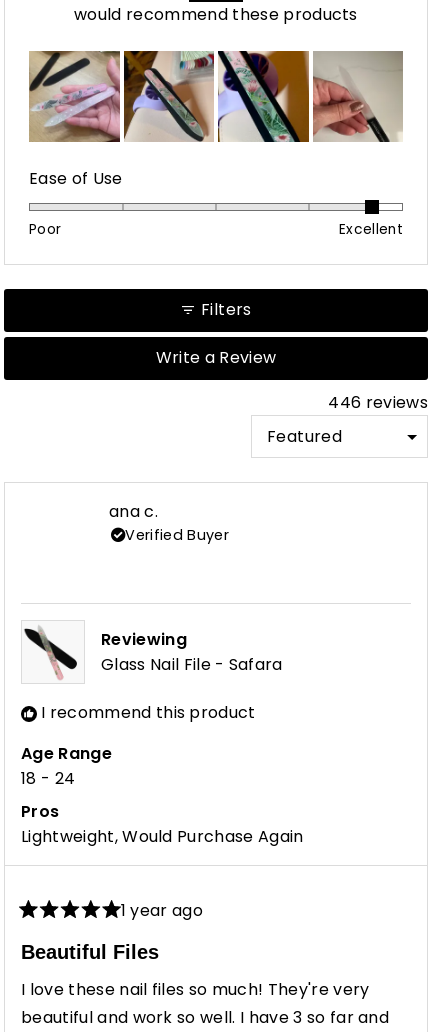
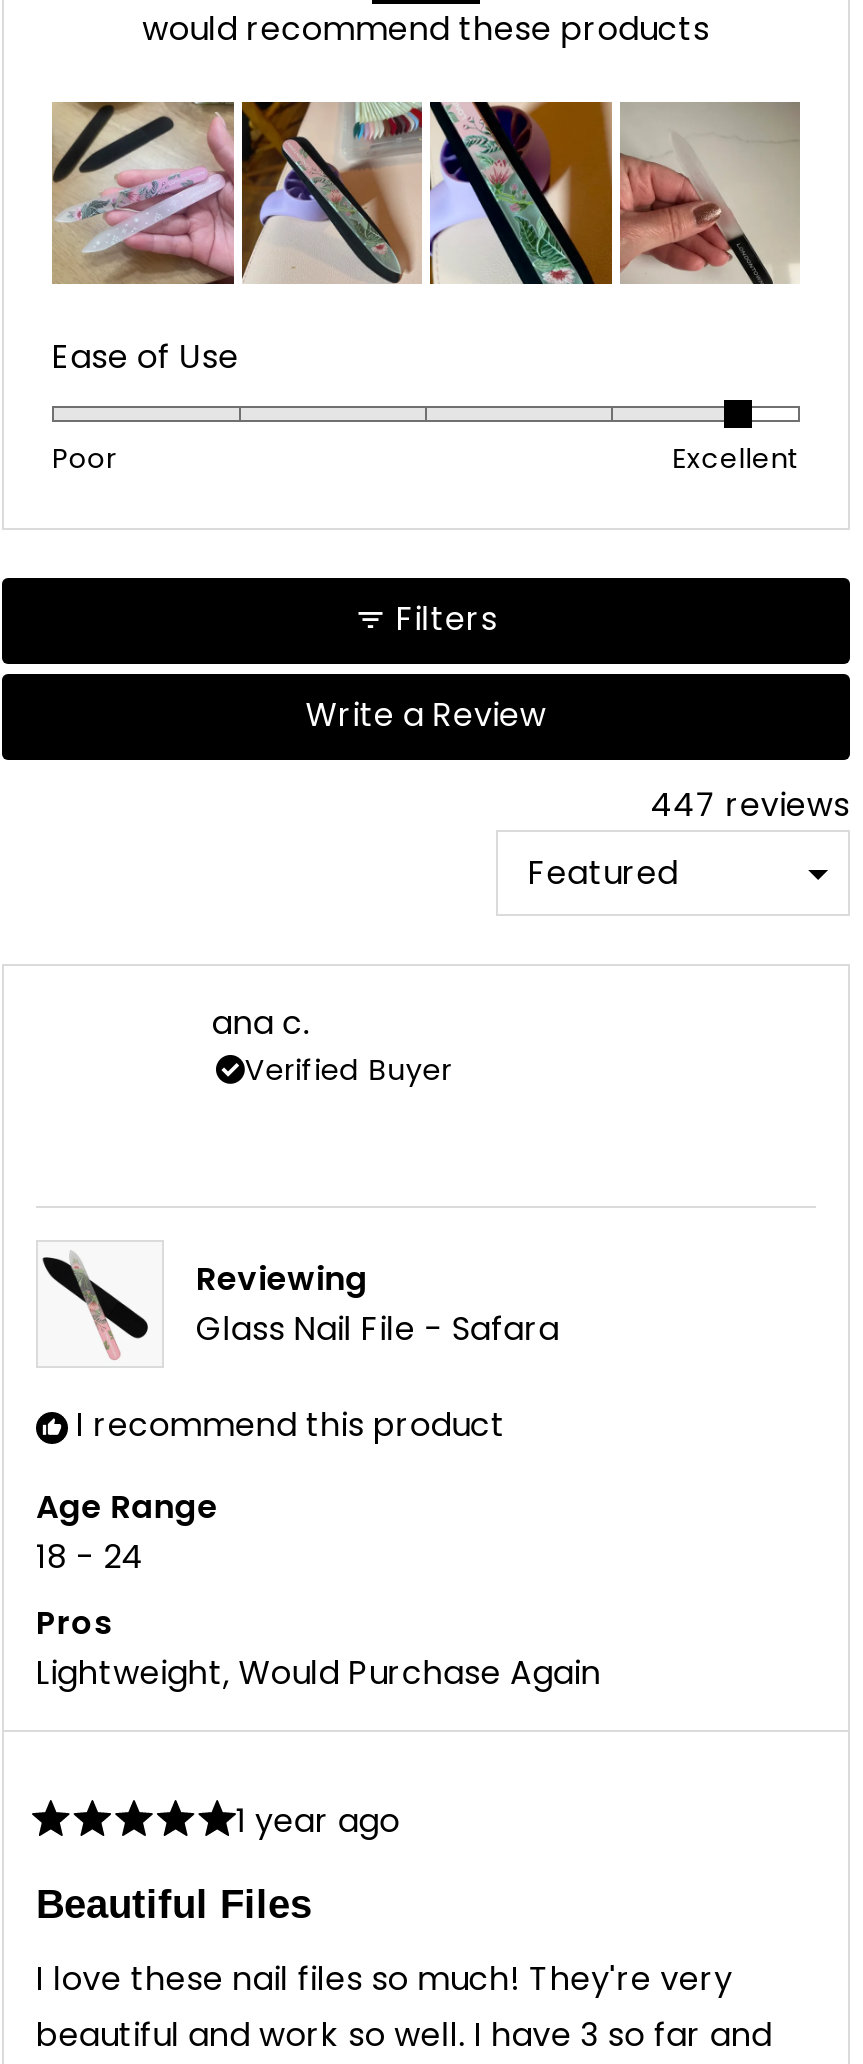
[328,391,428,414] 446 reviews -> [651,782,850,828] 447 reviews

